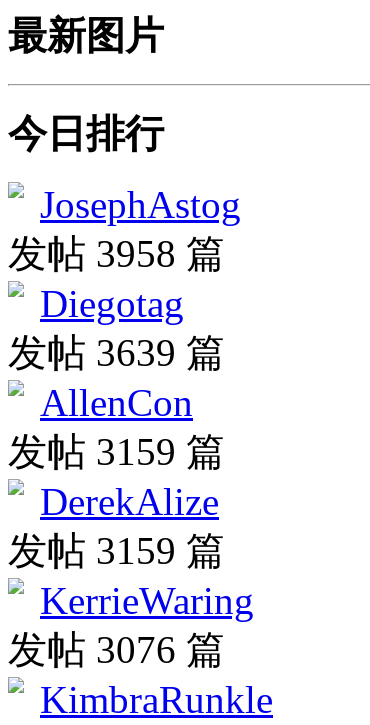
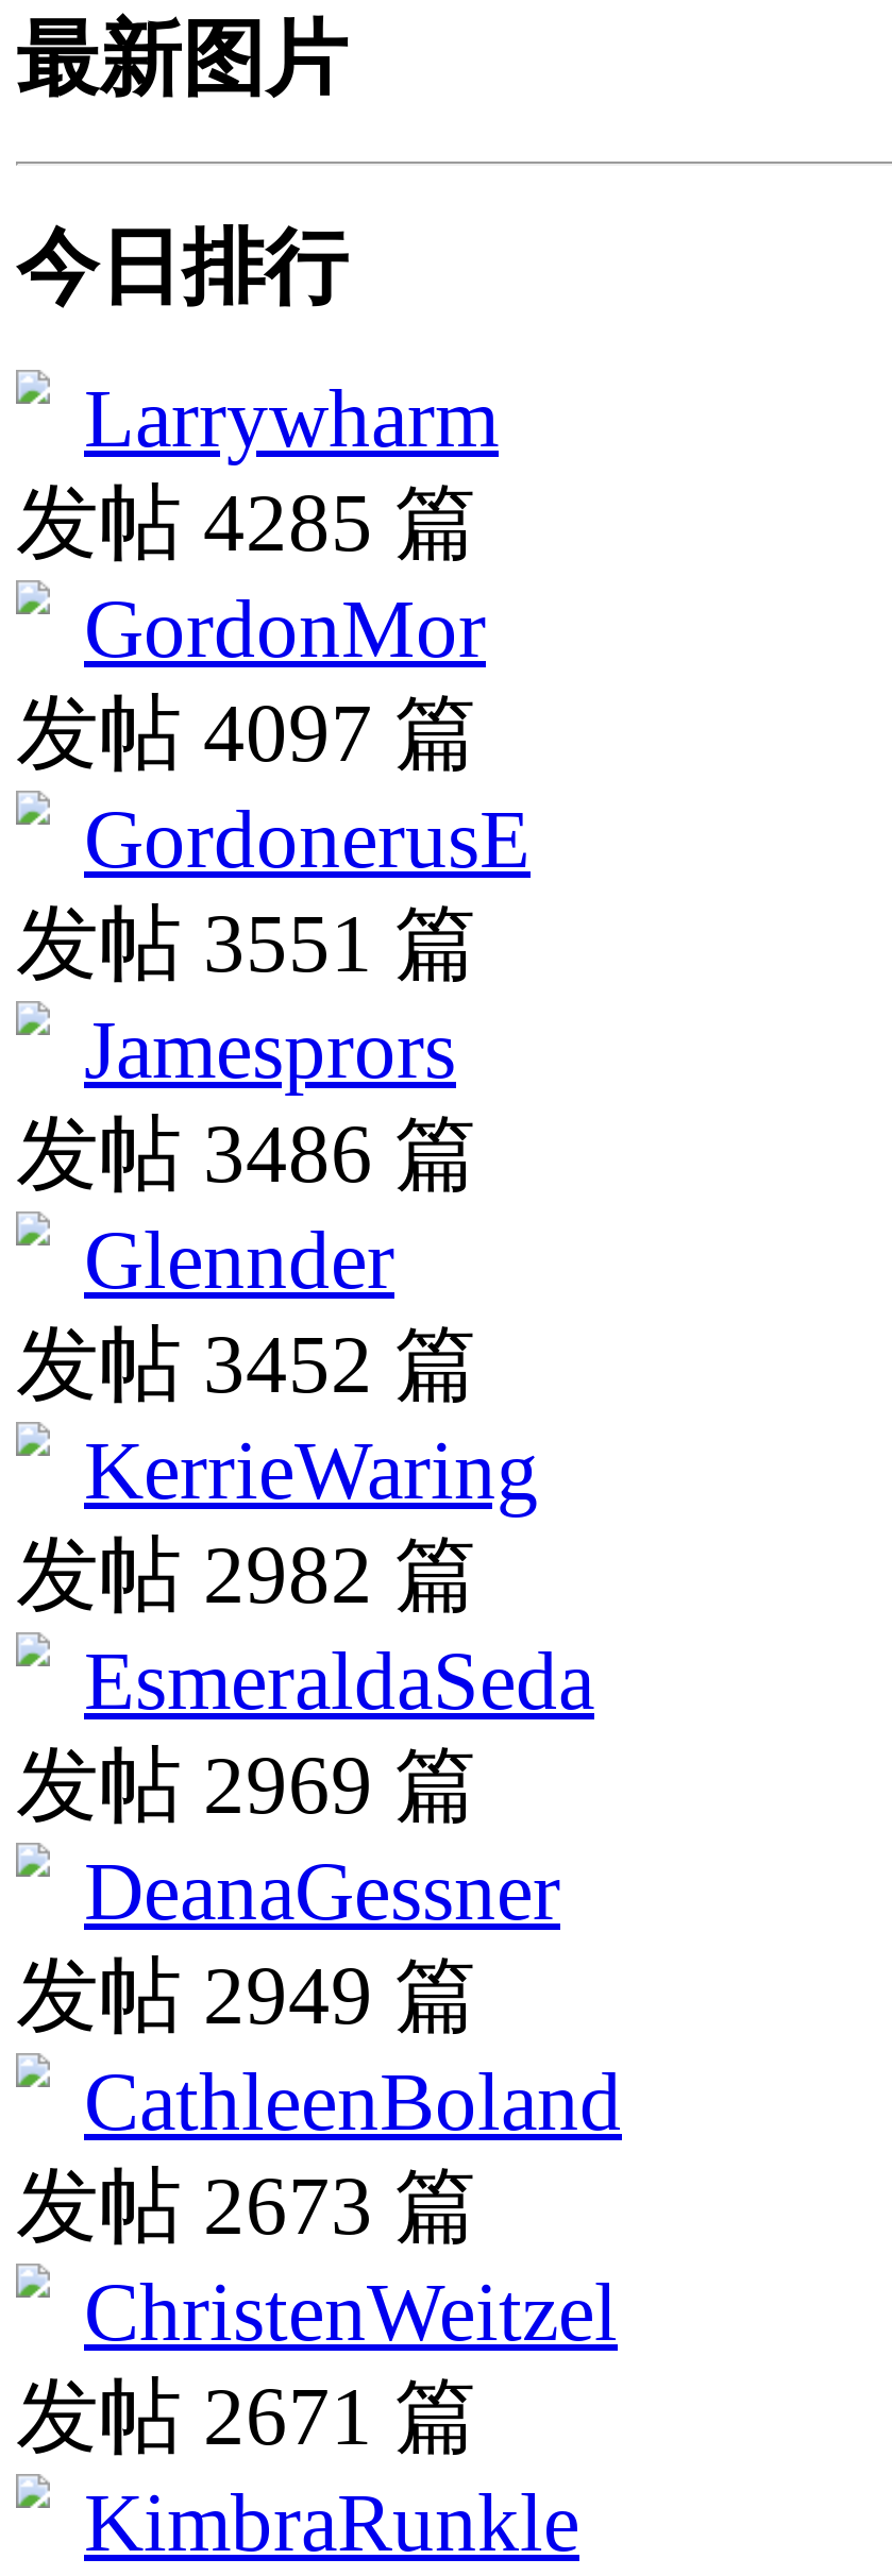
[8,183,241,572] JosephAstog | 发帖 3958 篇 | Diegotag | 发帖 3639 篇 | AllenCon | 发帖 3159 篇 | DerekAlize | 发帖 3159 篇 -> [16,373,531,1410] Larrywharm | 发帖 4285 篇 | GordonMor | 发帖 4097 篇 | GordonerusE | 发帖 3551 篇 | Jamesprors | 发帖 3486 篇 | Glennder | 发帖 3452 篇
[8,628,225,671] 发帖 3076 篇 -> [16,1529,622,2462] 发帖 2982 篇 | EsmeraldaSeda | 发帖 2969 篇 | DeanaGessner | 发帖 2949 篇 | CathleenBoland | 发帖 2673 篇 | ChristenWeitzel | 发帖 2671 篇

